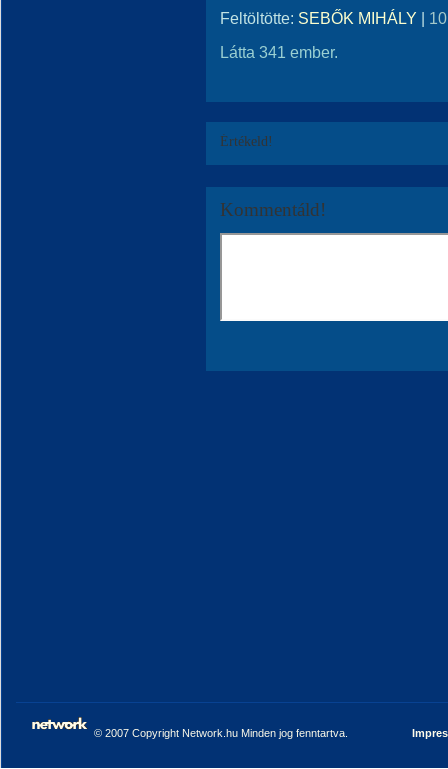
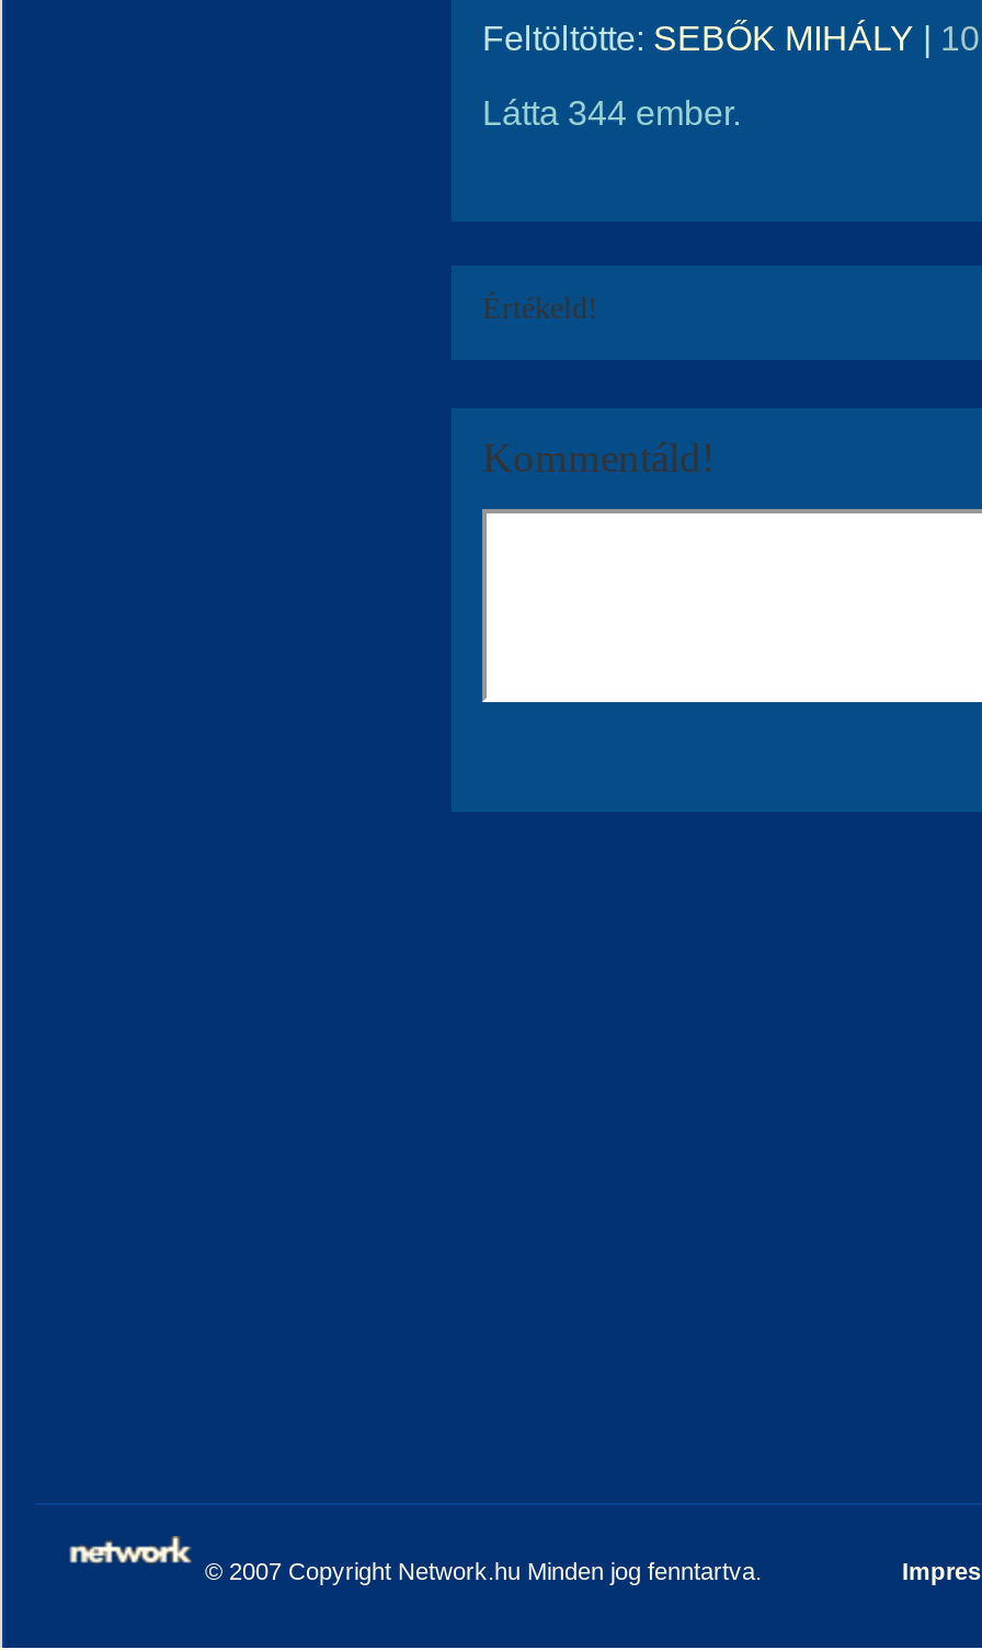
[220,43,338,61] Látta 341 ember. -> [482,92,741,132] Látta 344 ember.

